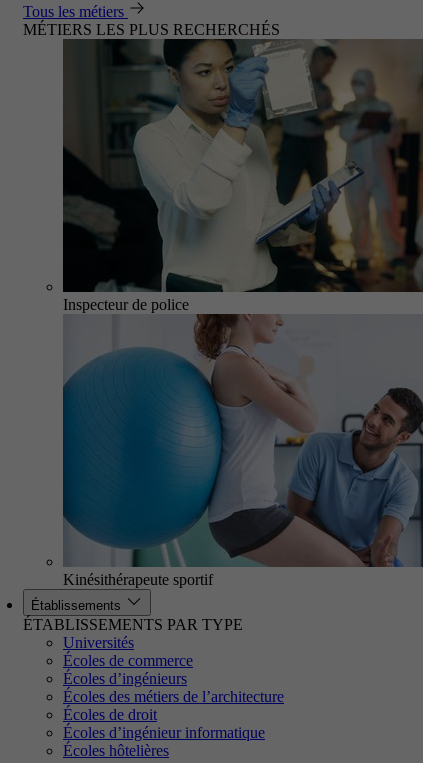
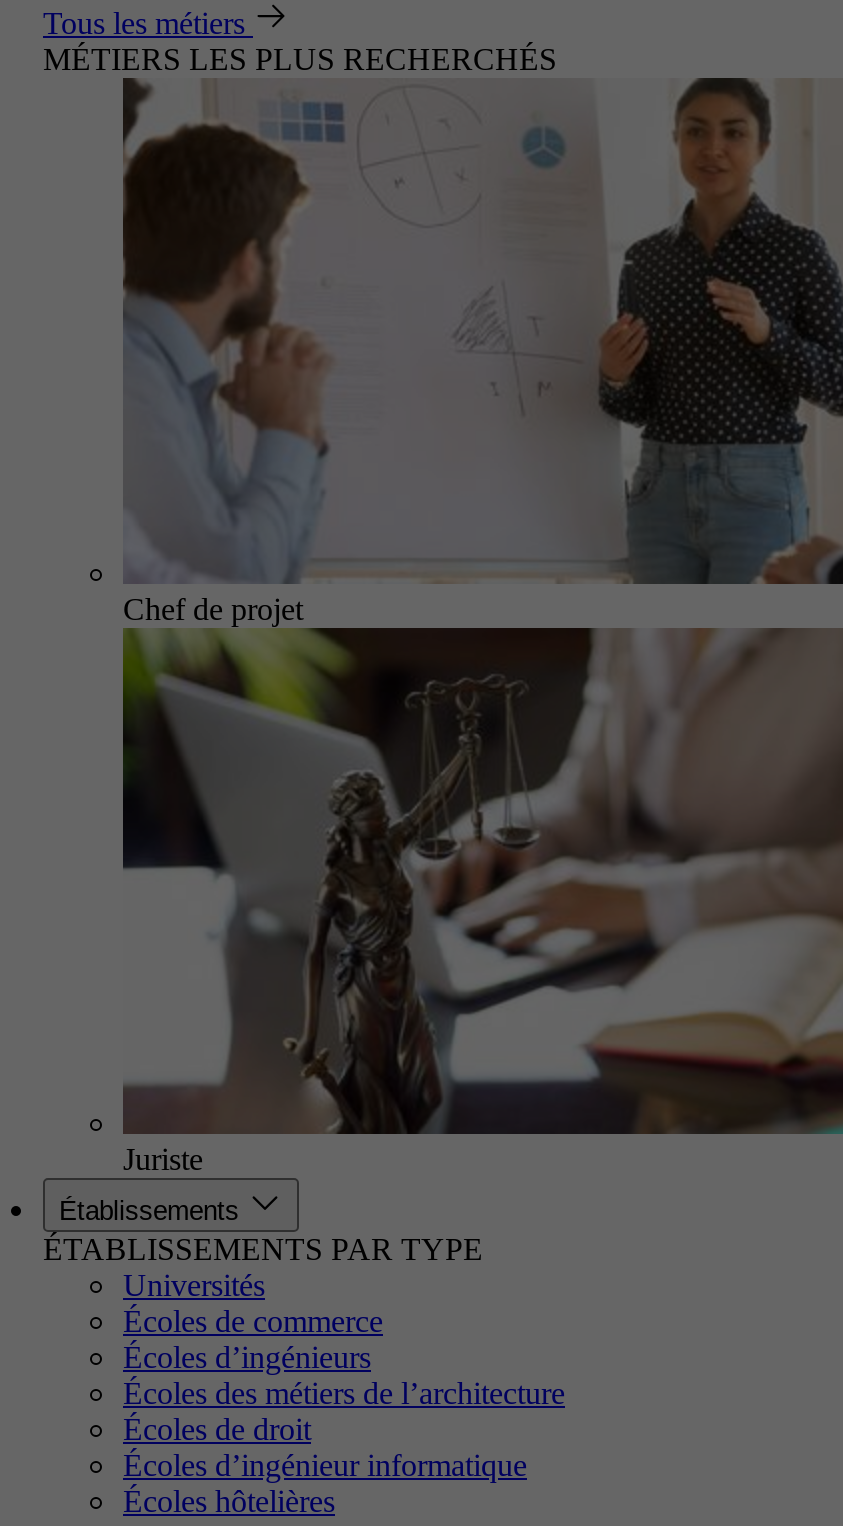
[62,38,420,313] [image] | Inspecteur de police -> [123,78,837,626] [image] | Chef de projet
[62,314,420,588] [image] | Kinésithérapeute sportif -> [121,626,837,1176] [image] | Juriste

